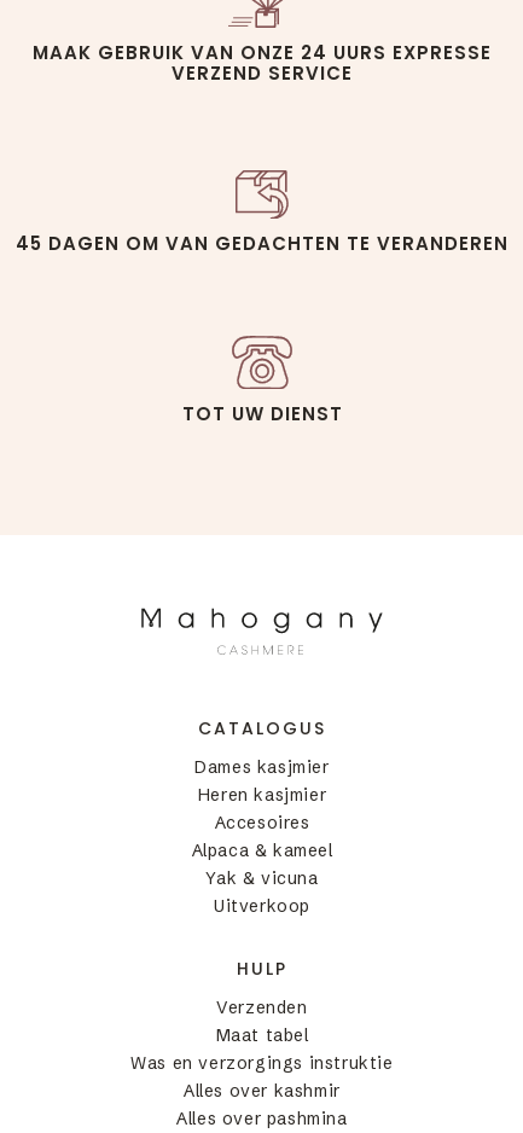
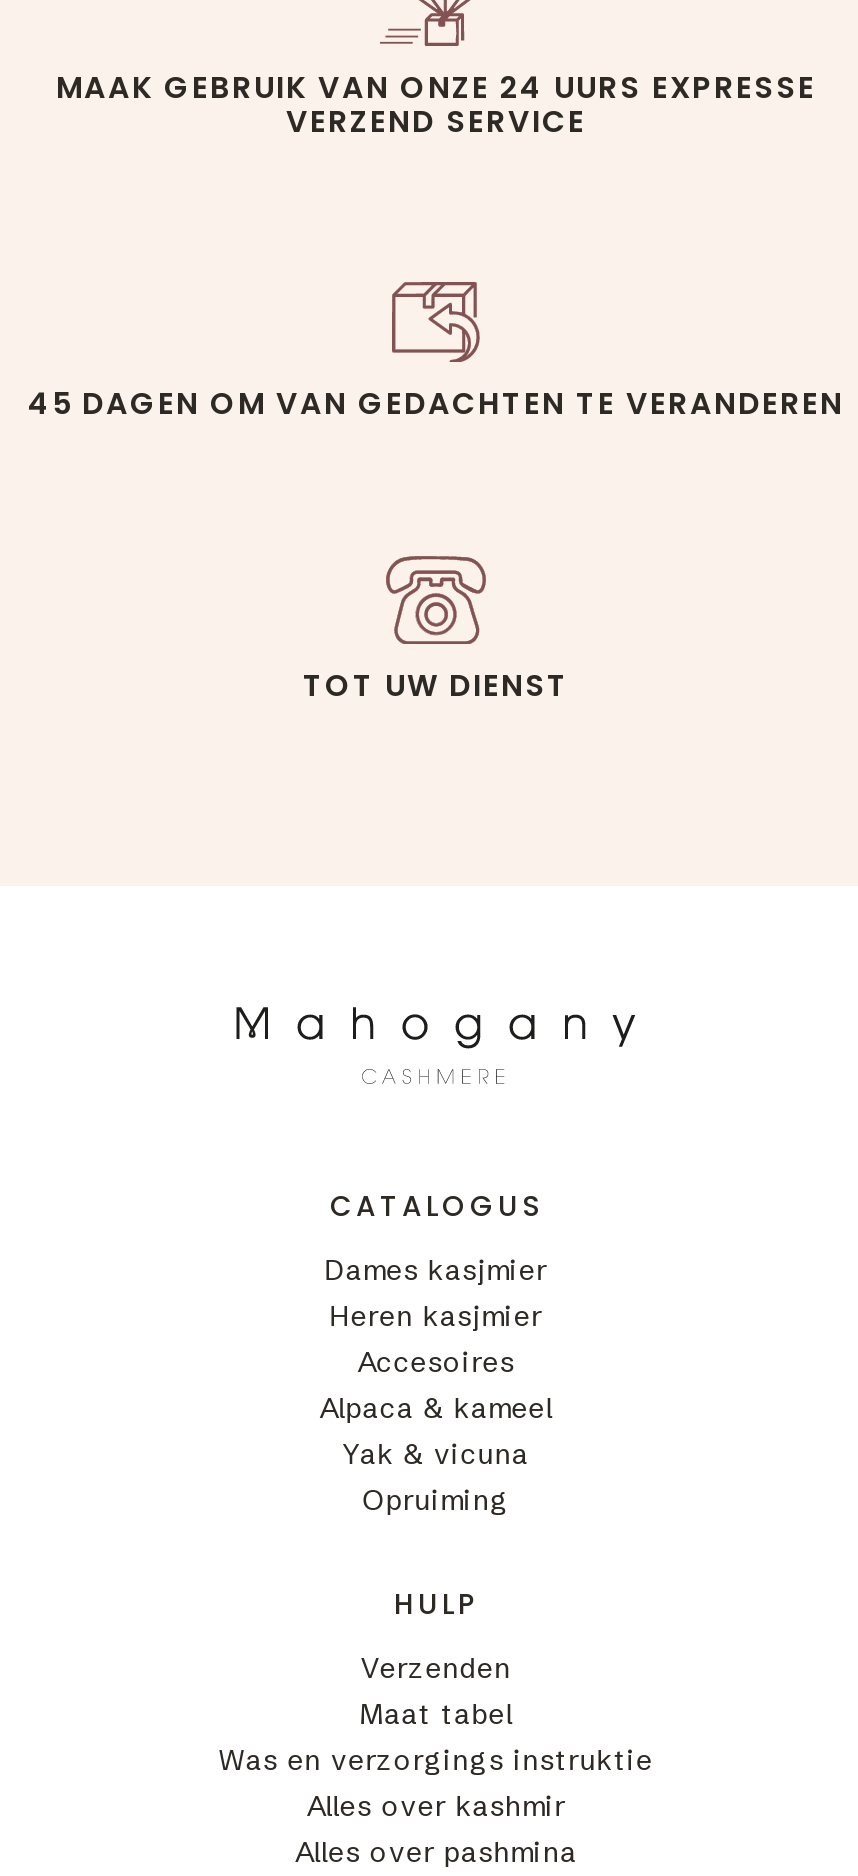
[214,895,310,917] Uitverkoop -> [363,1482,509,1518] Opruiming

